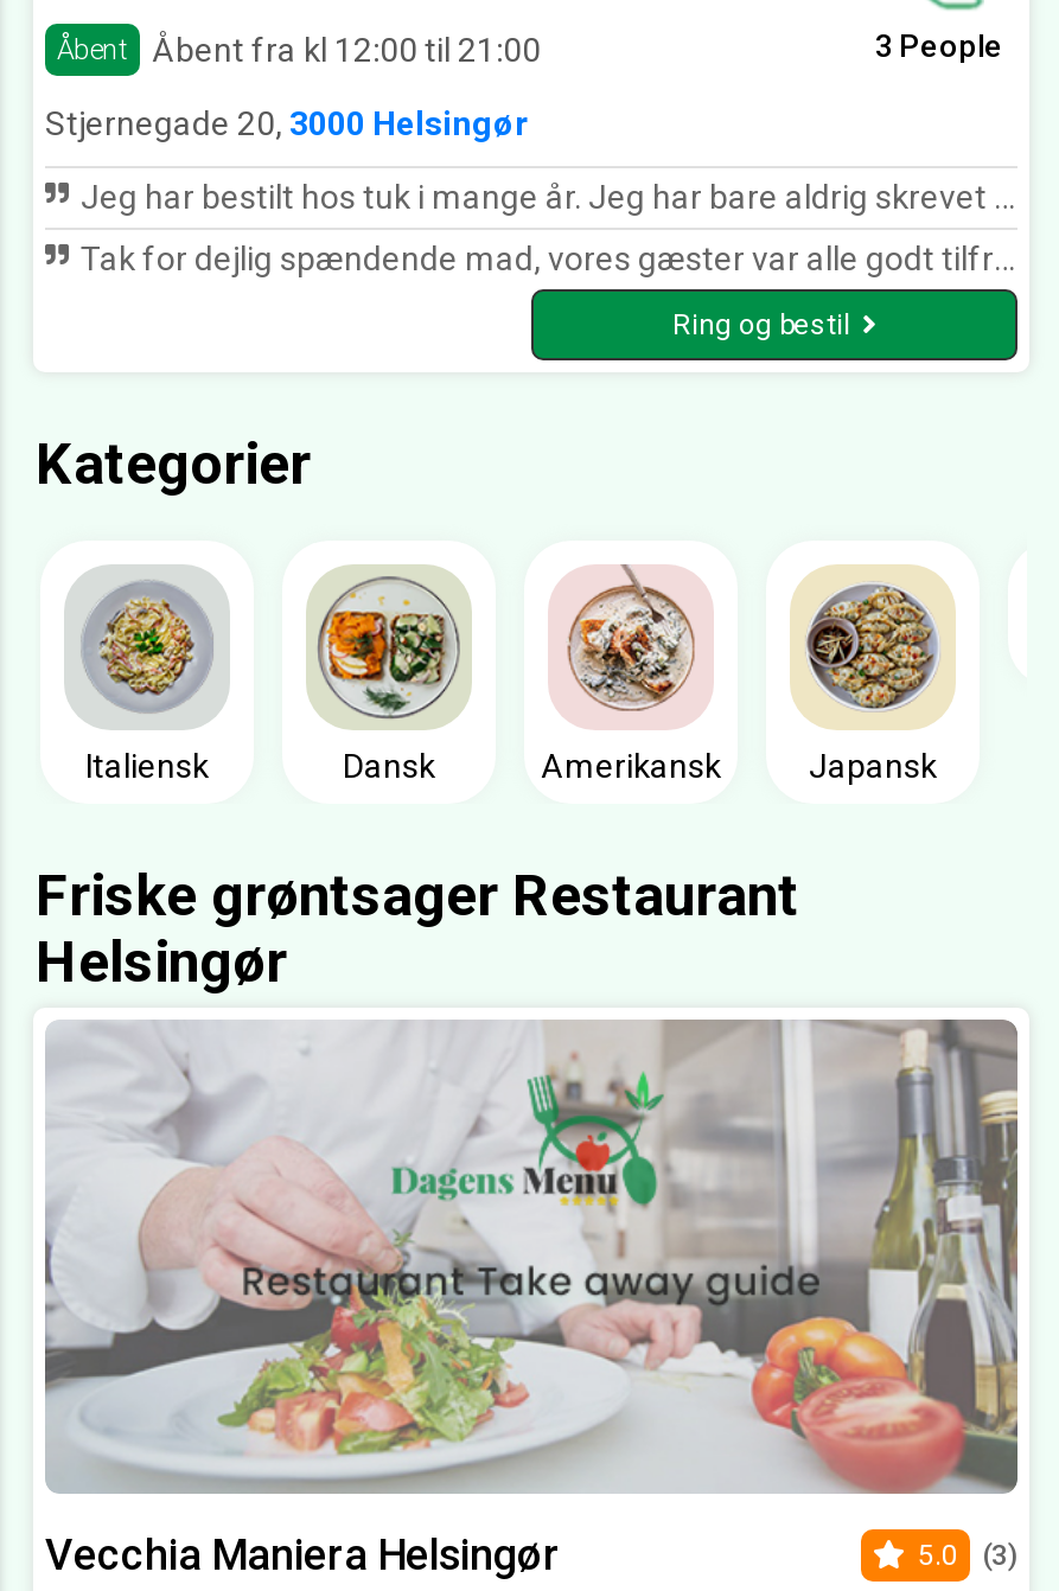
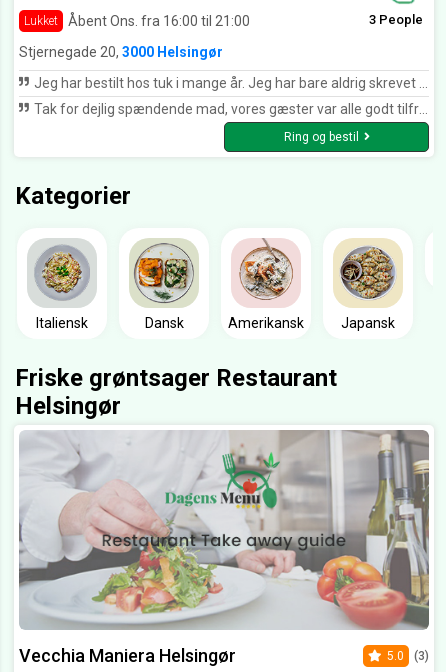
[57,30,541,68] Åbent | Åbent fra kl 12:00 til 21:00 -> [24,13,250,29] Lukket | Åbent Ons. fra 16:00 til 21:00

